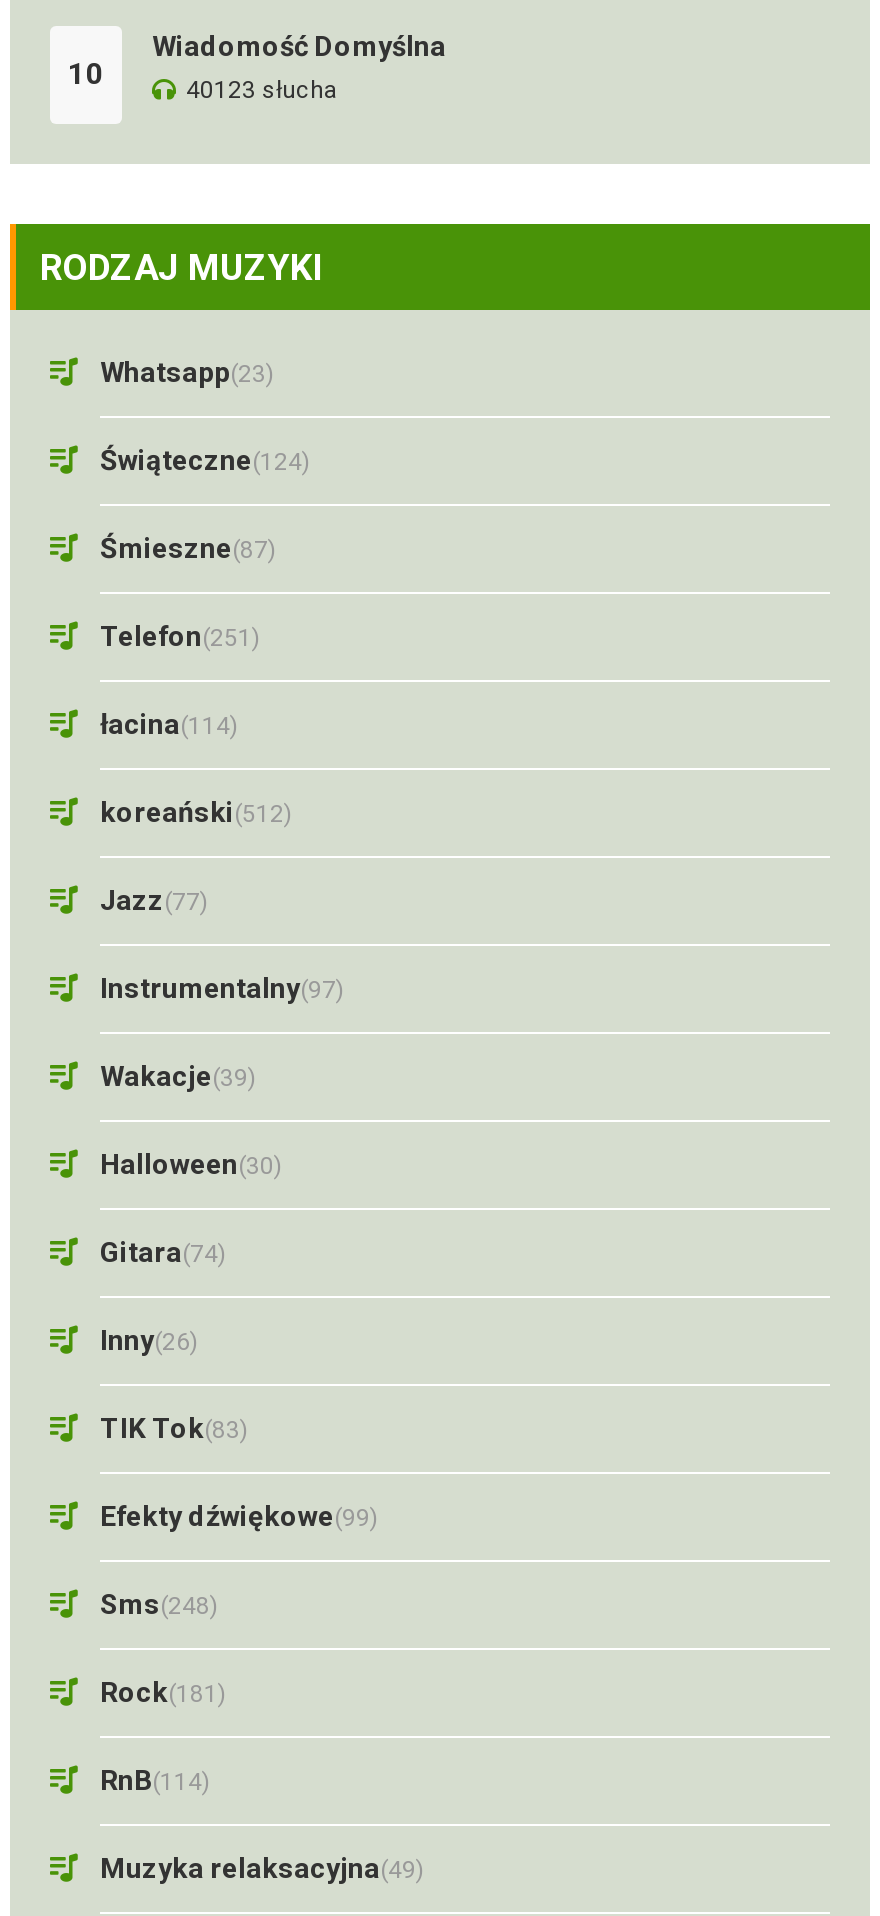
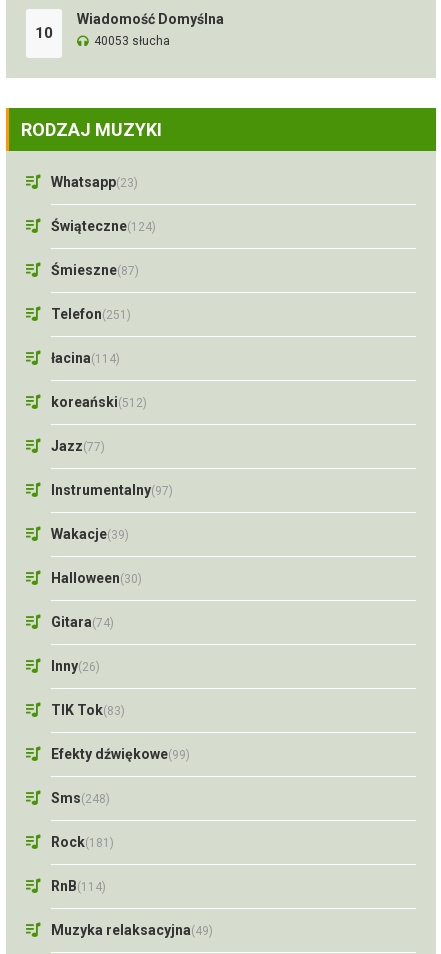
[186,76,338,104] 40123 słucha -> [94,34,170,48] 40053 słucha

